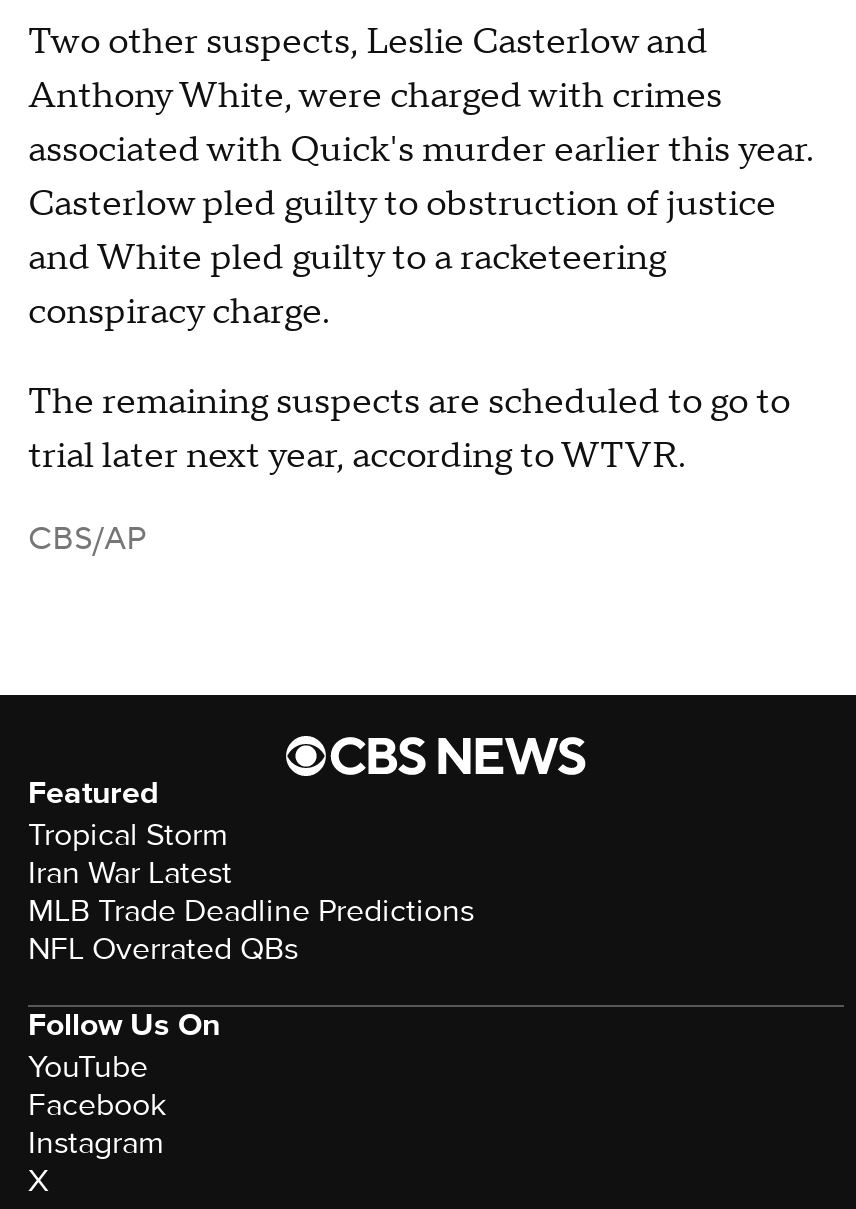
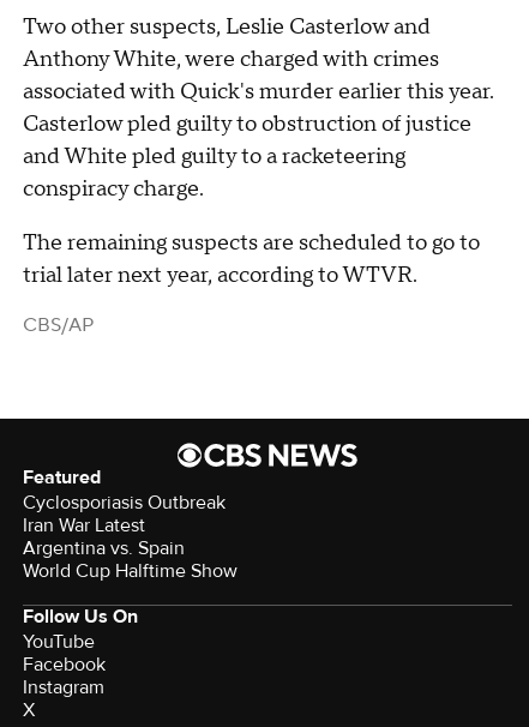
[28,814,228,854] Tropical Storm -> [23,490,226,514] Cyclosporiasis Outbreak
[28,890,474,968] MLB Trade Deadline Predictions | NFL Overrated QBs -> [23,536,238,583] Argentina vs. Spain | World Cup Halftime Show

